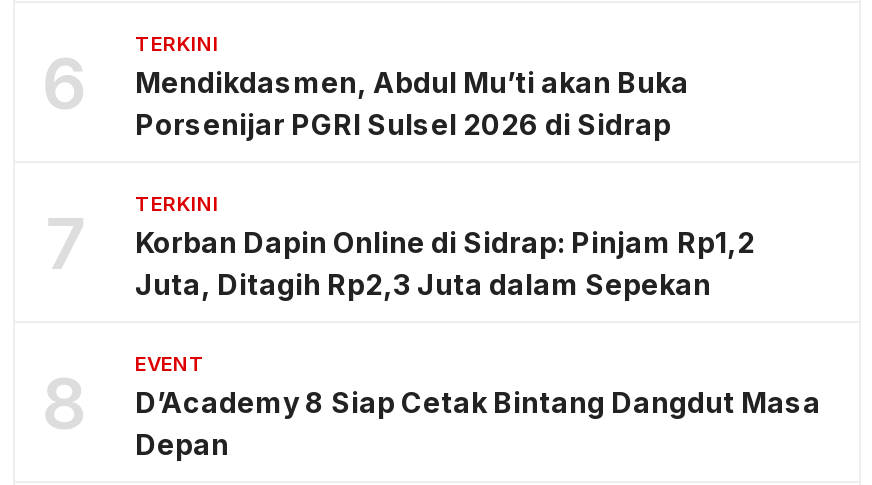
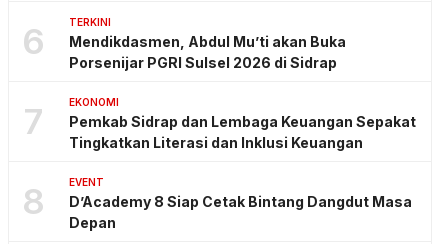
[135,192,755,302] TERKINI | Korban Dapin Online di Sidrap: Pinjam Rp1,2 | Juta, Ditagih Rp2,3 Juta dalam Sepekan -> [69,96,416,151] EKONOMI | Pemkab Sidrap dan Lembaga Keuangan Sepakat | Tingkatkan Literasi dan Inklusi Keuangan

